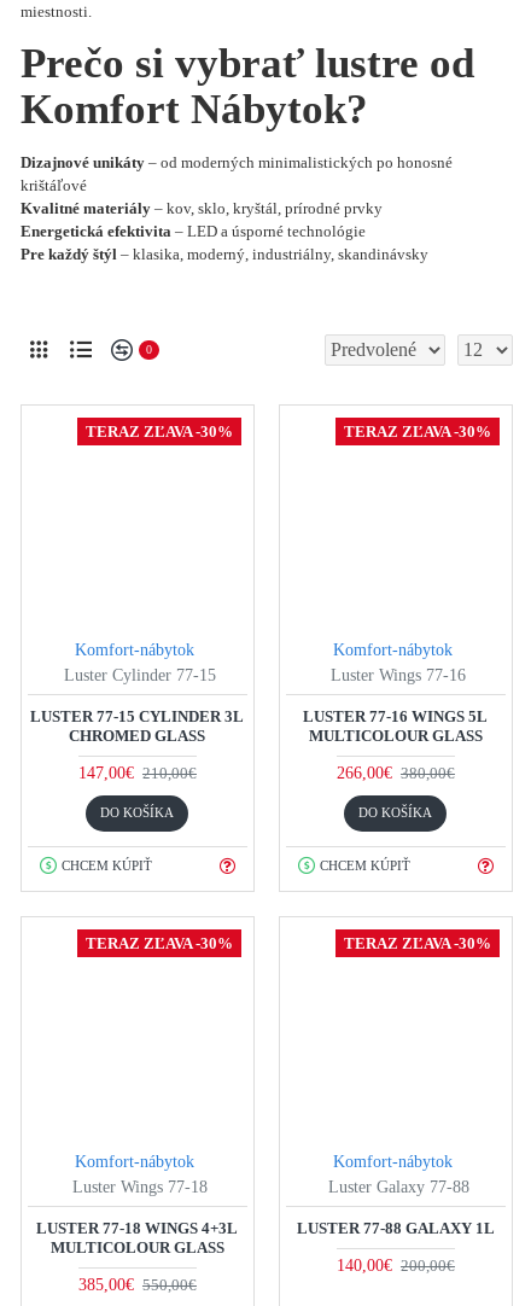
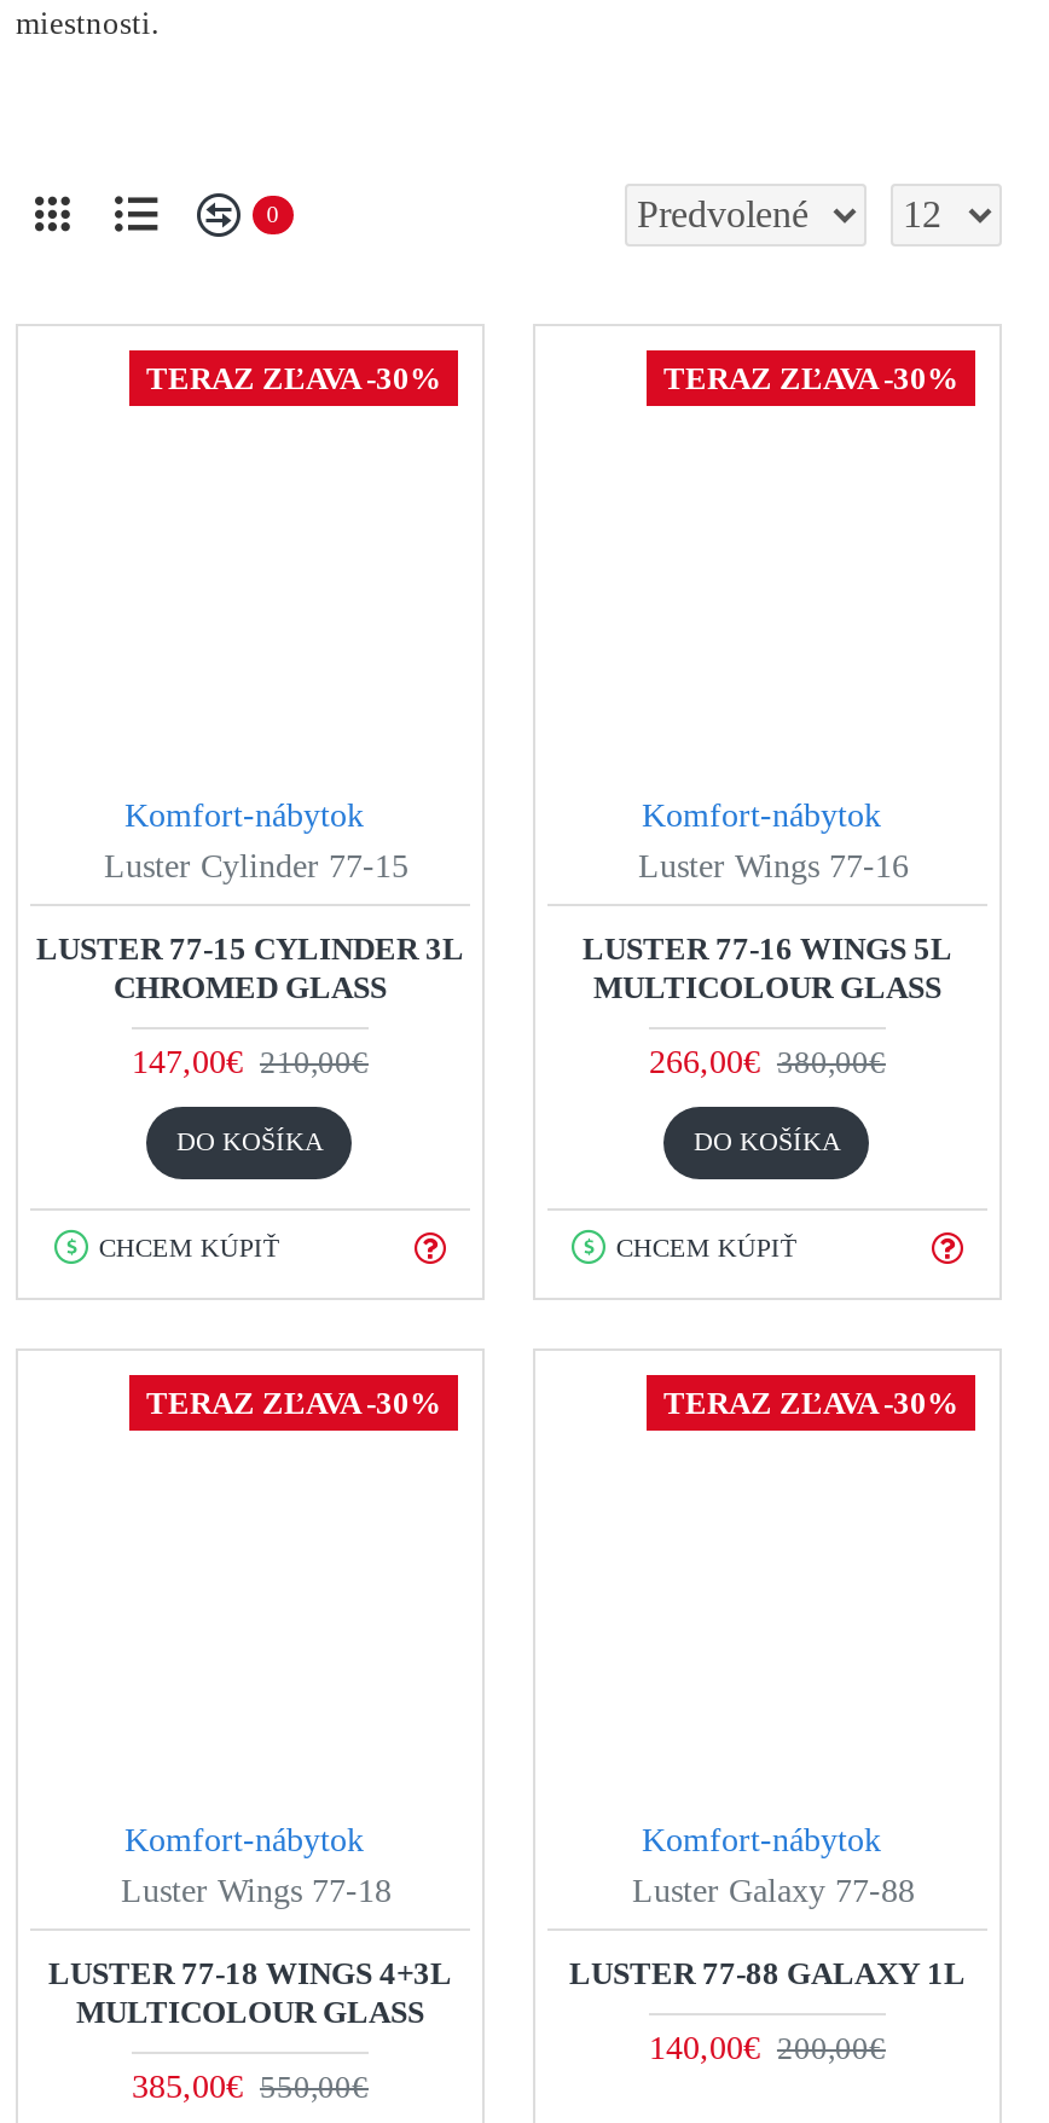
[21,40,474,263] Prečo si vybrať lustre od | Komfort Nábytok? | Dizajnové unikáty – od moderných minimalistických po honosné | krištáľové | Kvalitné materiály – kov, sklo, kryštál, prírodné prvky | Energetická efektivita – LED a úsporné technológie | Pre každý štýl – klasika, moderný, industriálny, skandinávsky -> none

